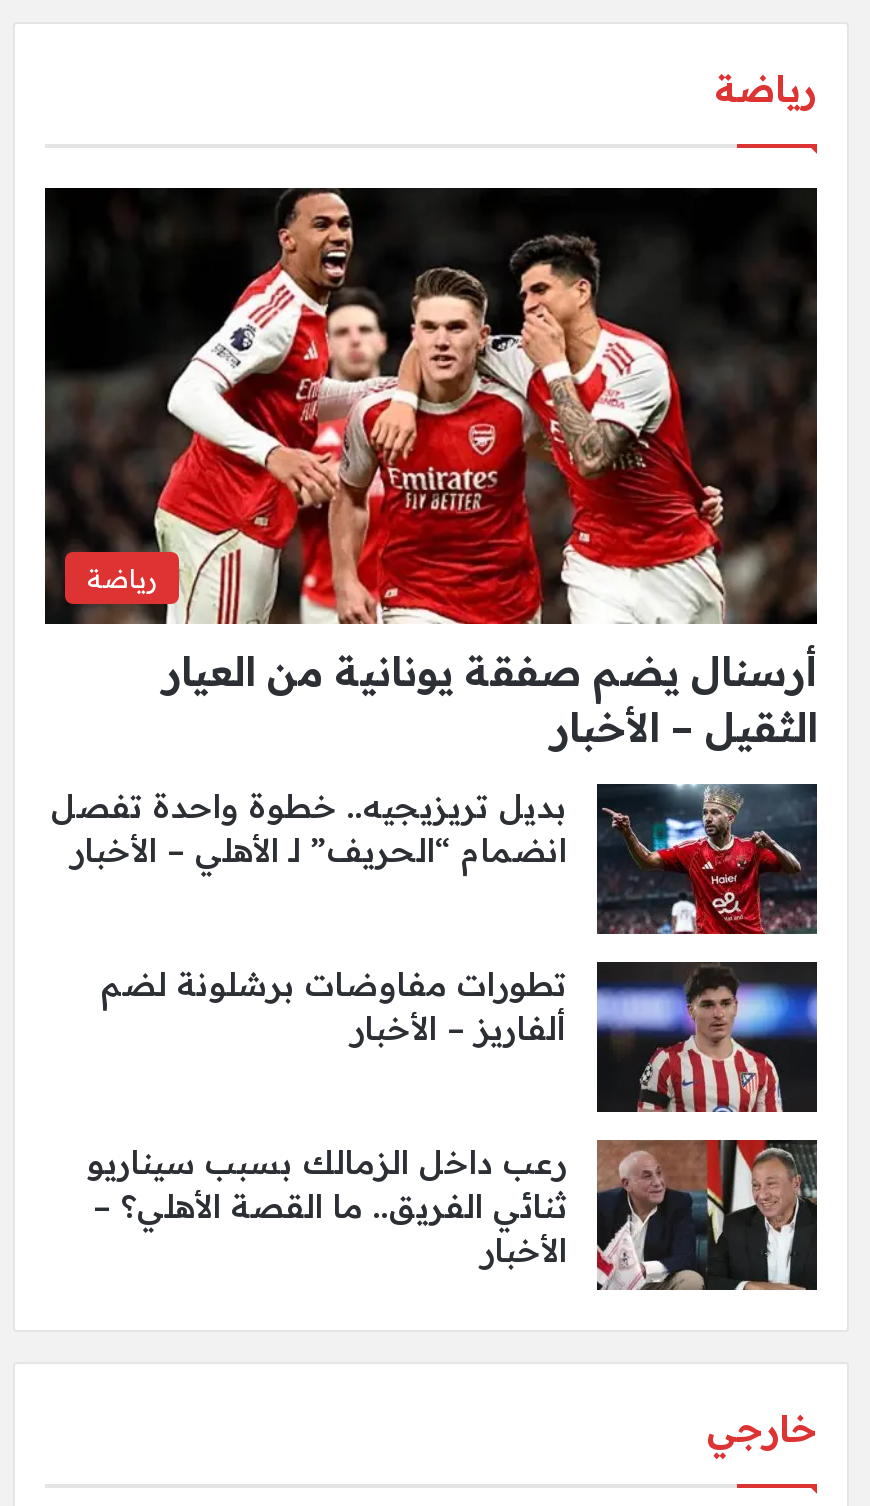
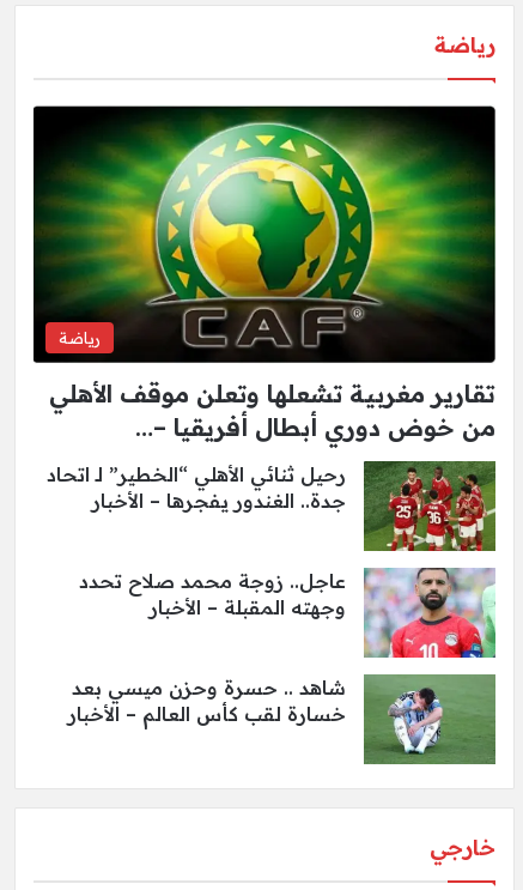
[43,186,819,752] [image] | أرسنال يضم صفقة يونانية من العيار | الثقيل – الأخبار -> [34,104,495,442] [image] | تقارير مغربية تشعلها وتعلن موقف الأهلي | من خوض دوري أبطال أفريقيا –…
[51,784,819,936] [image] | بديل تريزيجيه.. خطوة واحدة تفصل | انضمام “الحريف” لـ الأهلي – الأخبار -> [47,460,497,552] [image] | رحيل ثنائي الأهلي “الخطير” لـ اتحاد | جدة.. الغندور يفجرها – الأخبار
[101,960,819,1114] [image] | تطورات مفاوضات برشلونة لضم | ألفاريز – الأخبار -> [79,568,497,659] [image] | عاجل.. زوجة محمد صلاح تحدد | وجهته المقبلة – الأخبار
[87,1138,819,1292] [image] | رعب داخل الزمالك بسبب سيناريو | ثنائي الفريق.. ما القصة الأهلي؟ – | الأخبار -> [68,673,497,765] [image] | شاهد .. حسرة وحزن ميسي بعد | خسارة لقب كأس العالم – الأخبار

